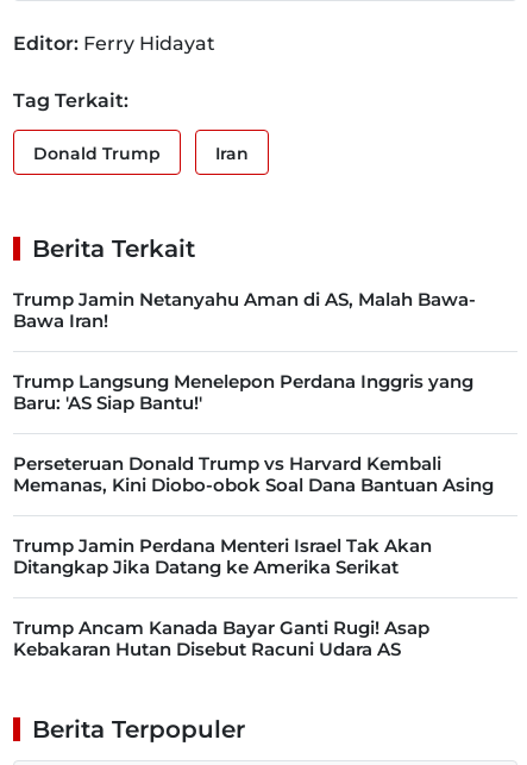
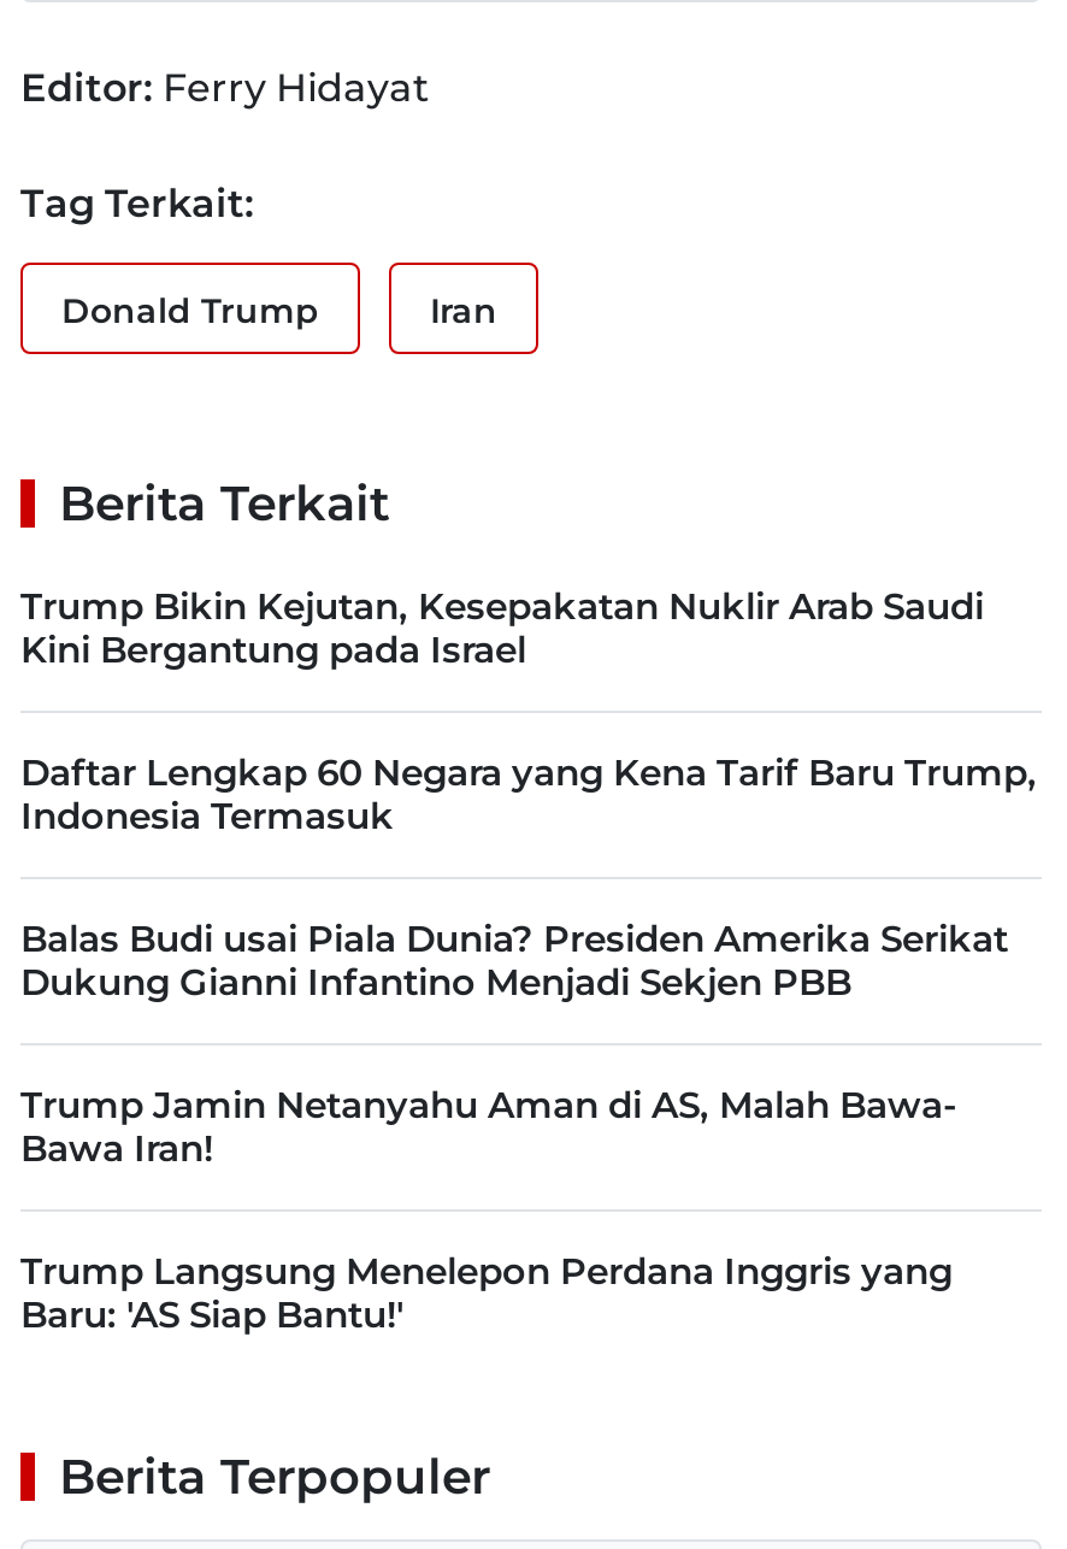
none -> [20,583,1037,1005] Trump Bikin Kejutan, Kesepakatan Nuklir Arab Saudi | Kini Bergantung pada Israel | Daftar Lengkap 60 Negara yang Kena Tarif Baru Trump, | Indonesia Termasuk | Balas Budi usai Piala Dunia? Presiden Amerika Serikat | Dukung Gianni Infantino Menjadi Sekjen PBB
moved [13,288,476,414] -> [20,1082,957,1337]: Trump Jamin Netanyahu Aman di AS, Malah Bawa- | Bawa Iran! | Trump Langsung Menelepon Perdana Inggris yang | Baru: 'AS Siap Bantu!'
[13,452,494,660] Perseteruan Donald Trump vs Harvard Kembali | Memanas, Kini Diobo-obok Soal Dana Bantuan Asing | Trump Jamin Perdana Menteri Israel Tak Akan | Ditangkap Jika Datang ke Amerika Serikat | Trump Ancam Kanada Bayar Ganti Rugi! Asap | Kebakaran Hutan Disebut Racuni Udara AS -> none

